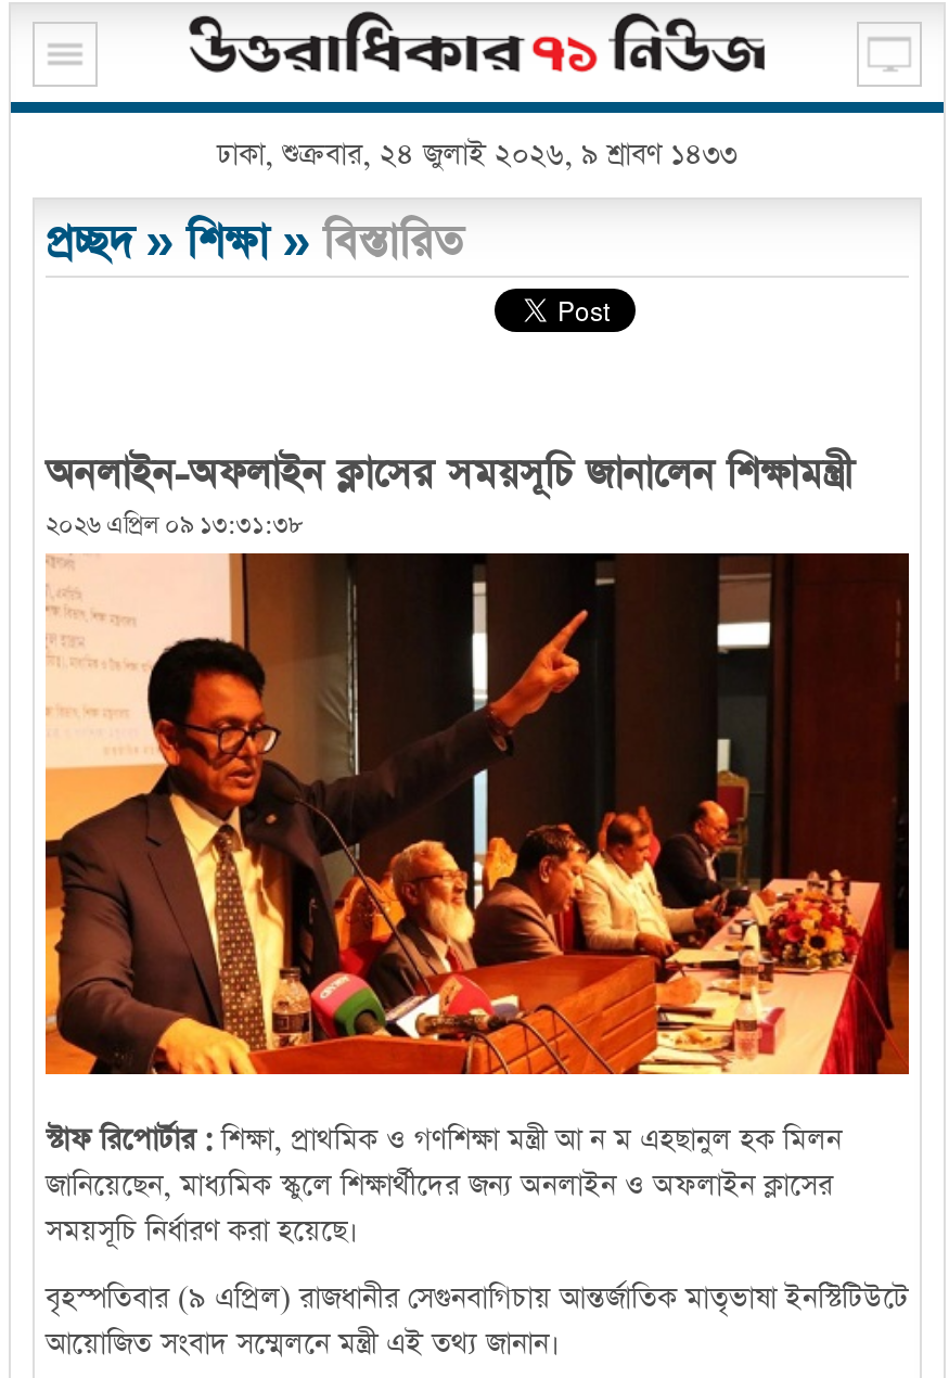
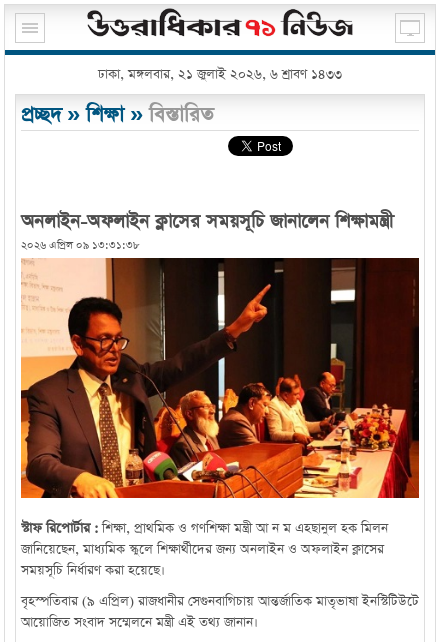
[217,135,738,176] ঢাকা, শুক্রবার, ২৪ জুলাই ২০২৬, ৯ শ্রাবণ ১৪৩৩ -> [98,65,342,84] ঢাকা, মঙ্গলবার, ২১ জুলাই ২০২৬, ৬ শ্রাবণ ১৪৩৩

